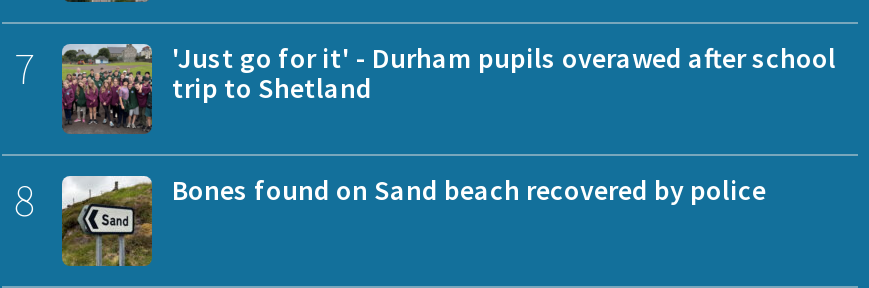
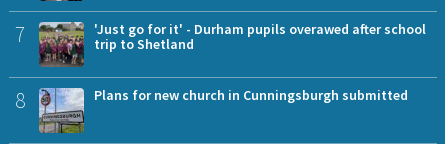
[60,172,766,266] [image] | Bones found on Sand beach recovered by police -> [38,86,408,133] [image] | Plans for new church in Cunningsburgh submitted

